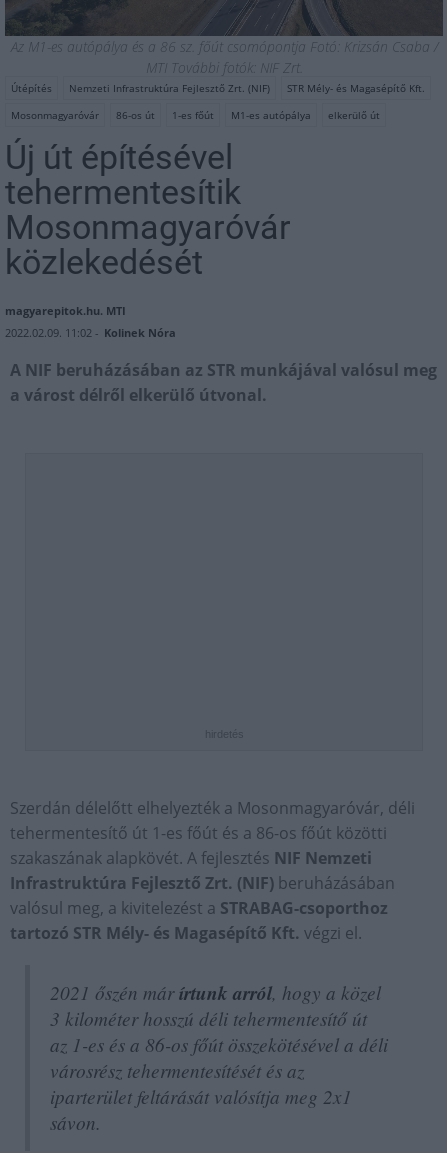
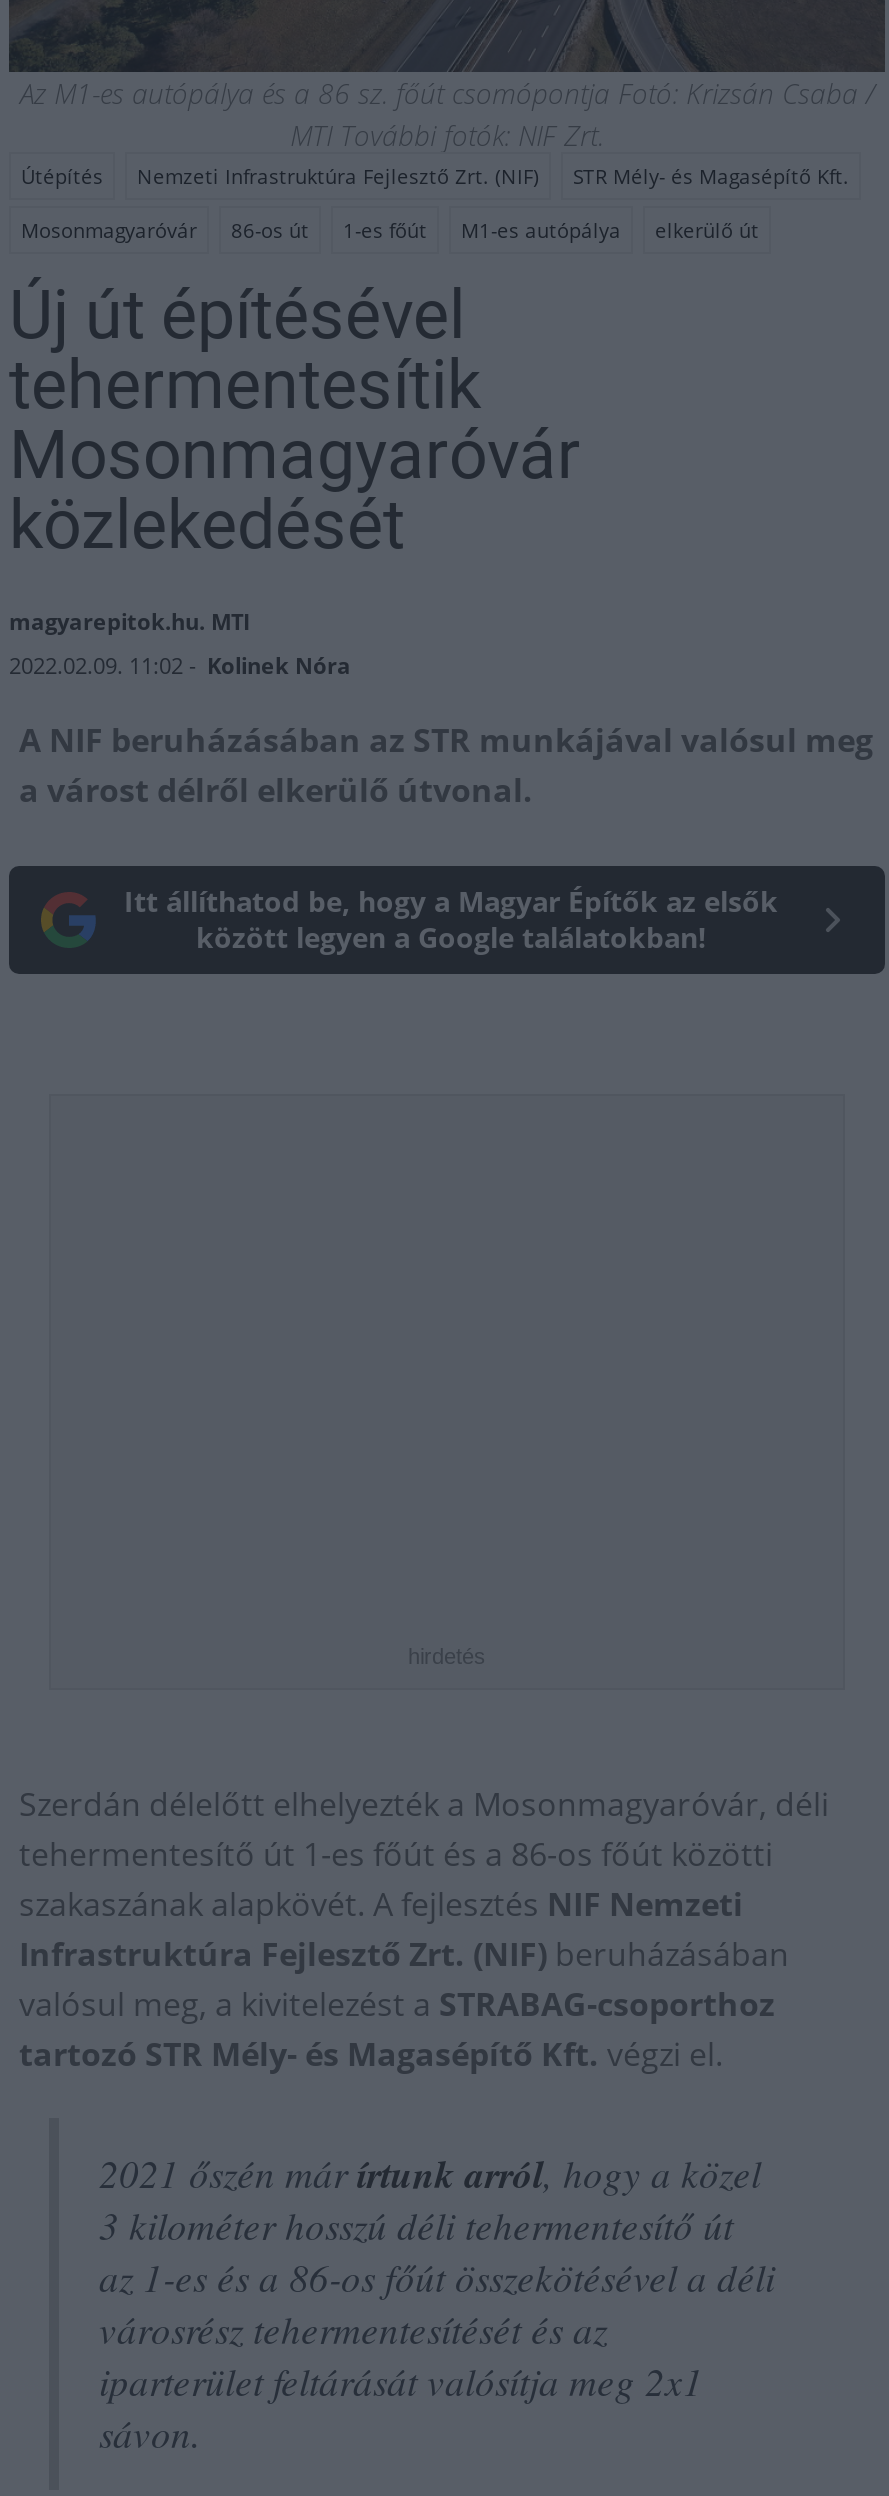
none -> [124,882,778,956] Itt állíthatod be, hogy a Magyar Építők az elsők | között legyen a Google találatokban!

